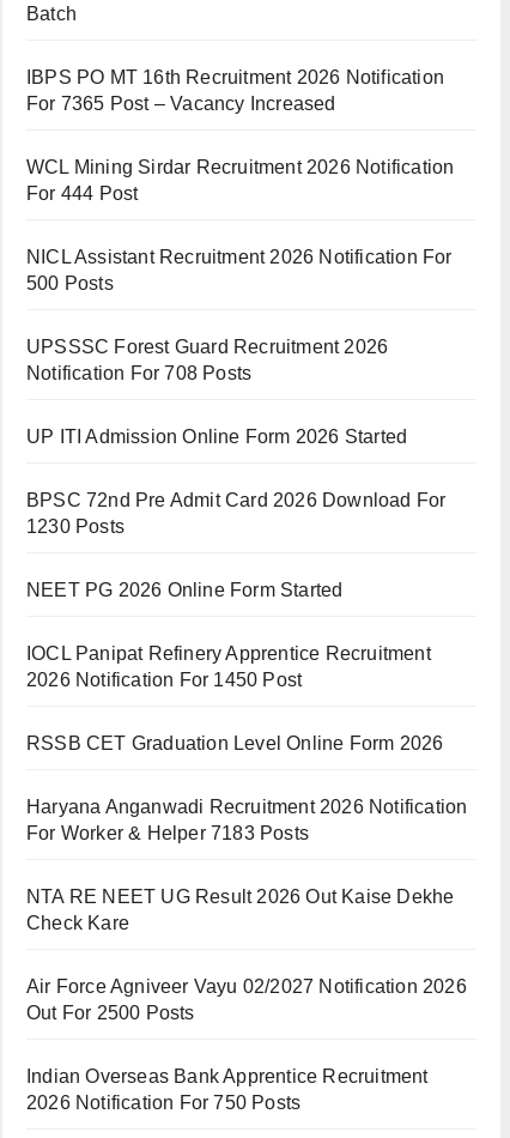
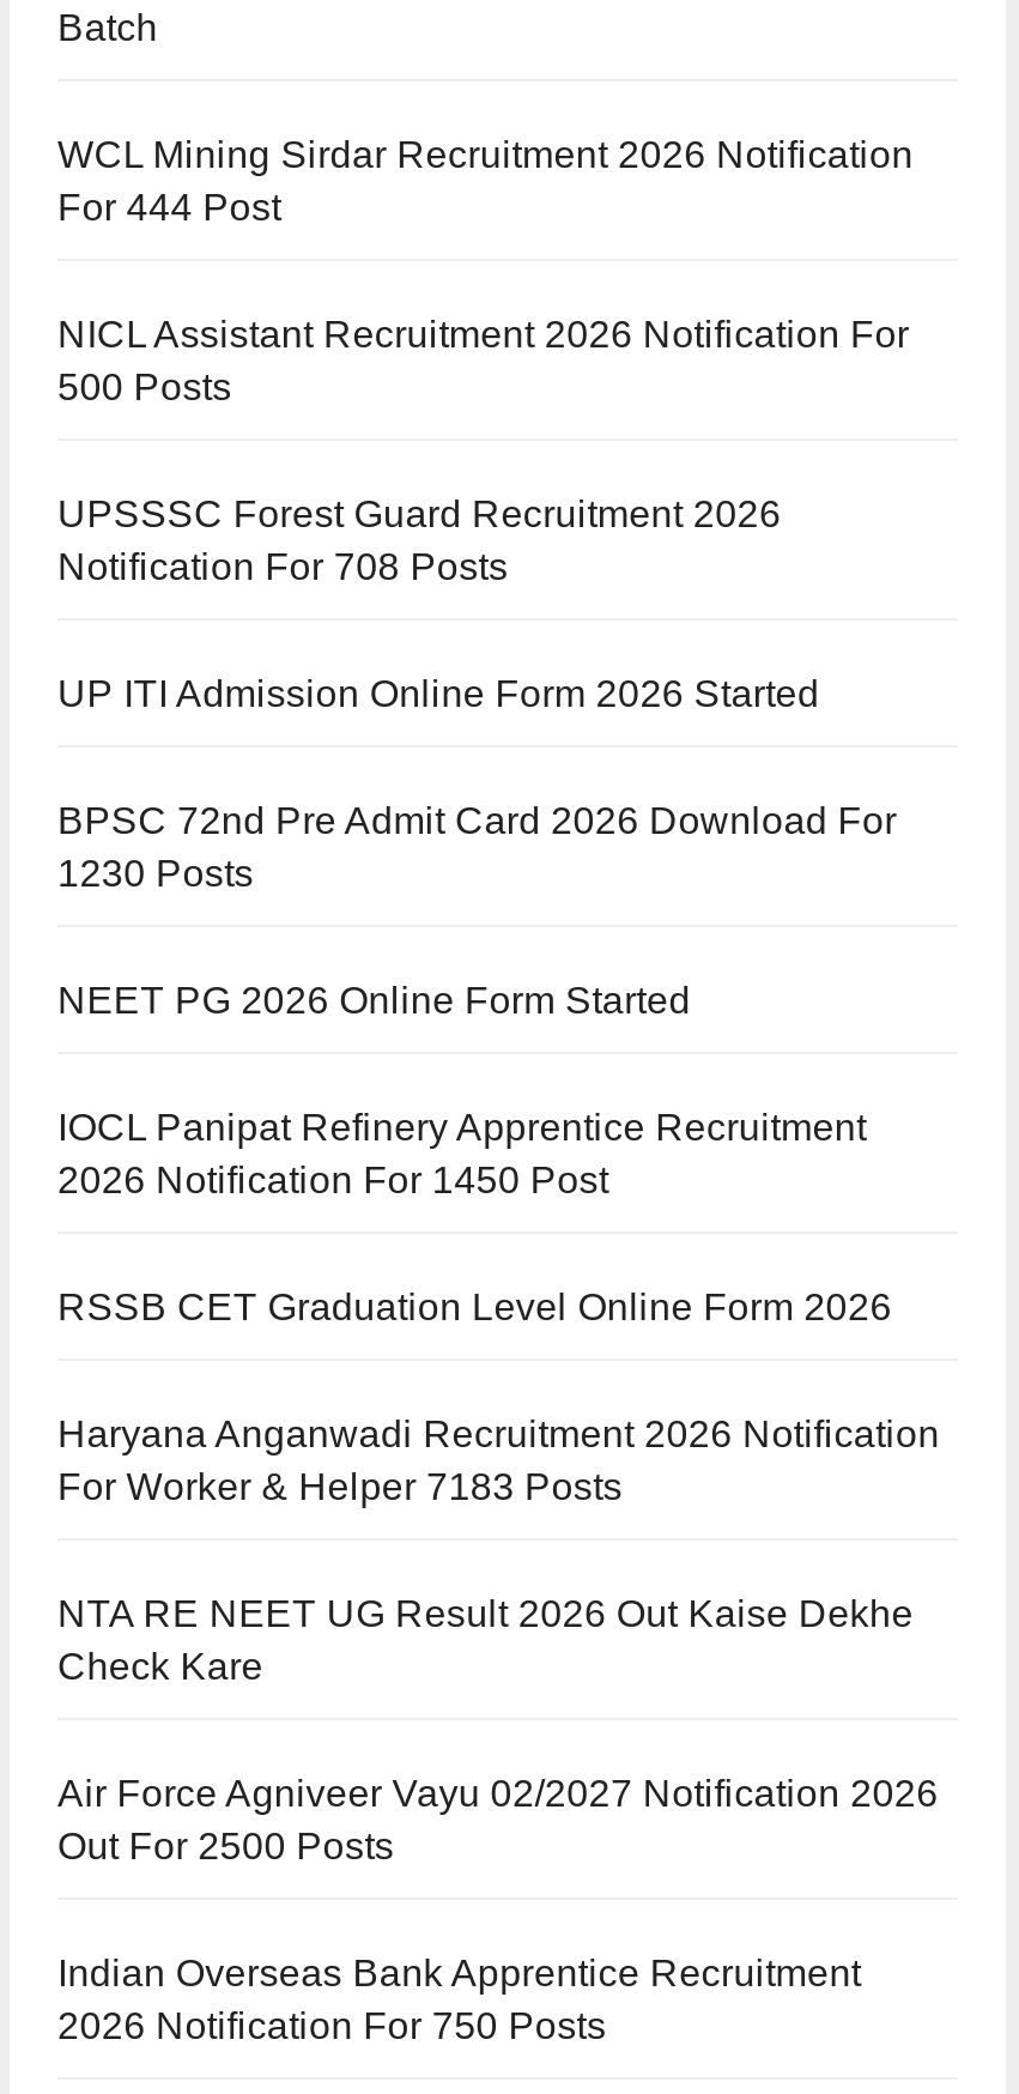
[26,67,444,114] IBPS PO MT 16th Recruitment 2026 Notification | For 7365 Post – Vacancy Increased -> none

